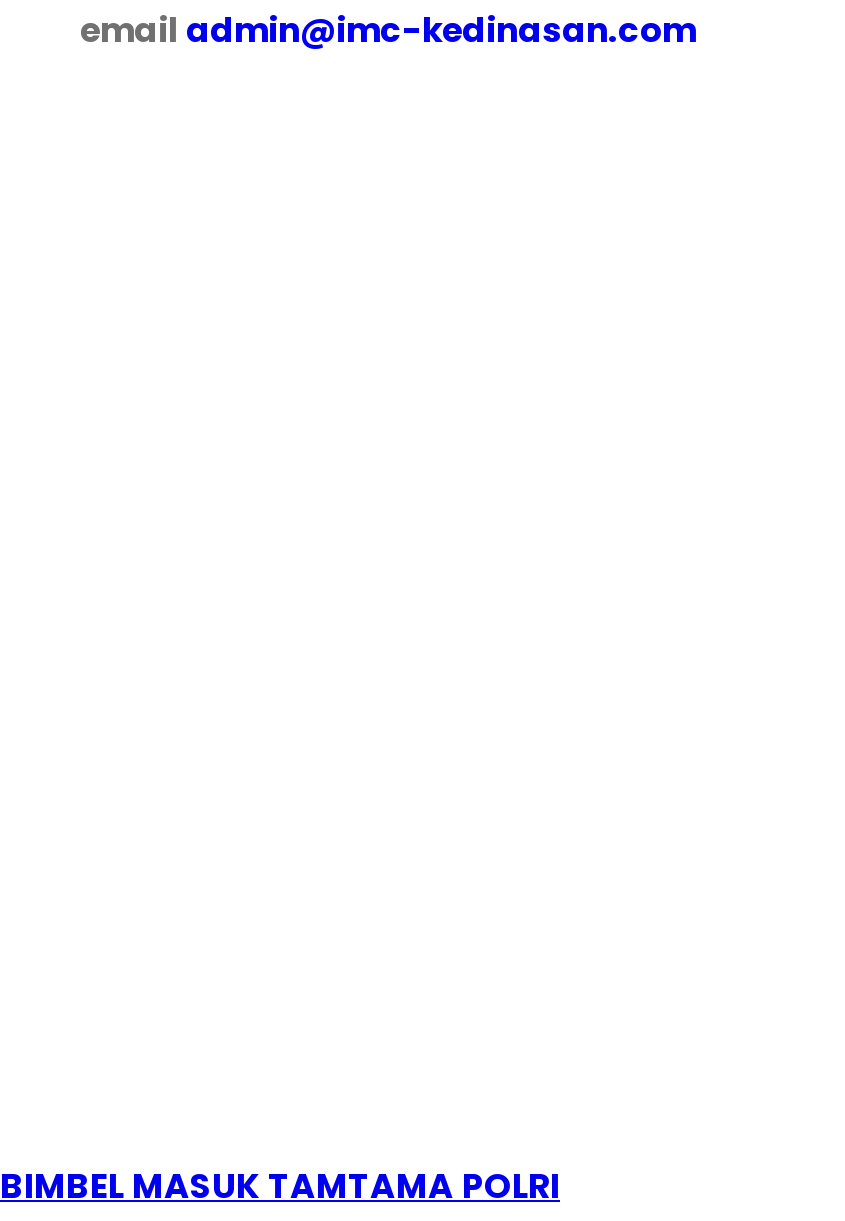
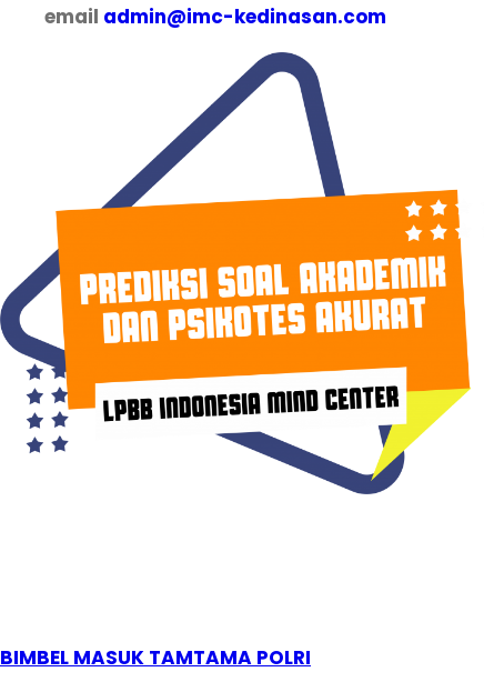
none -> [3,51,472,495] [image]

